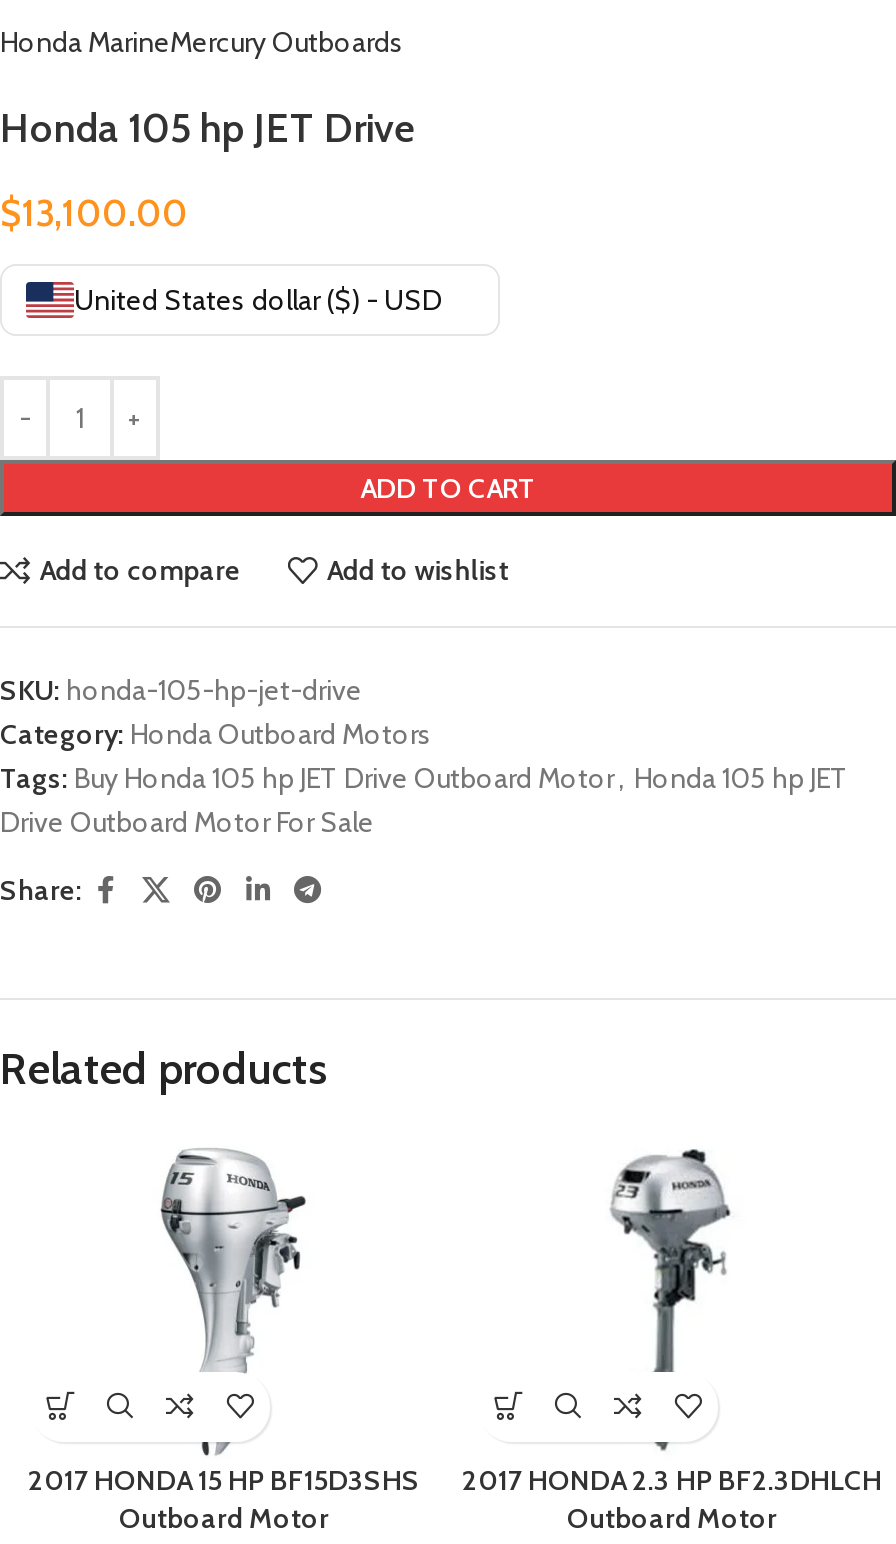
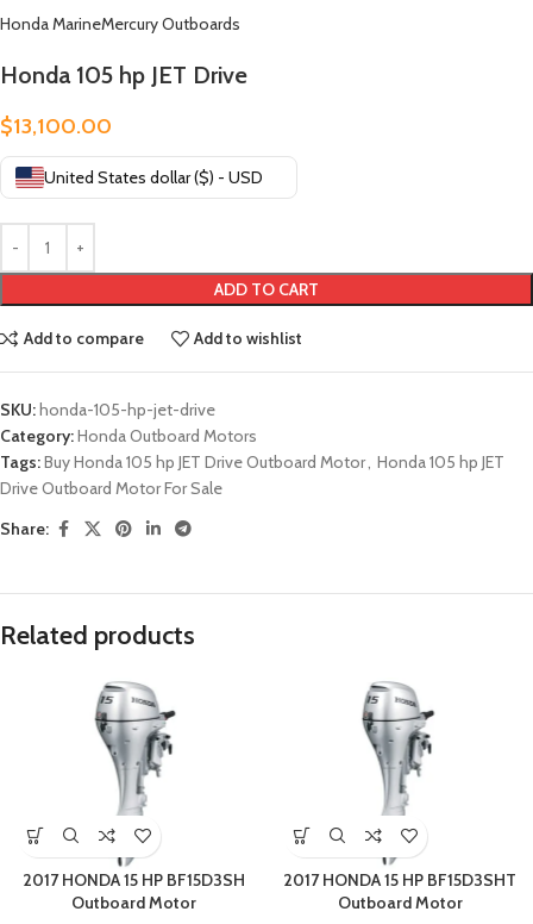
[610,1148,732,1374] [image] -> [362,681,435,816] [image]
[190,1160,308,1374] [image] -> [132,691,182,816] [image]
[28,1461,420,1497] 2017 HONDA 15 HP BF15D3SHS -> [22,869,244,890] 2017 HONDA 15 HP BF15D3SH
[462,1461,882,1497] 2017 HONDA 2.3 HP BF2.3DHLCH -> [283,869,516,890] 2017 HONDA 15 HP BF15D3SHT

